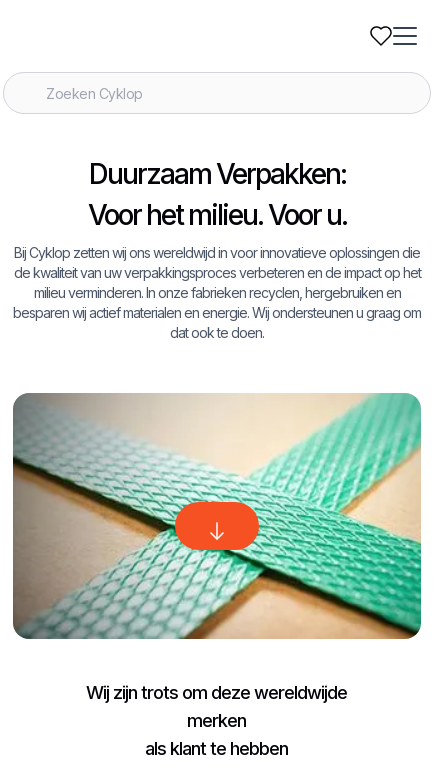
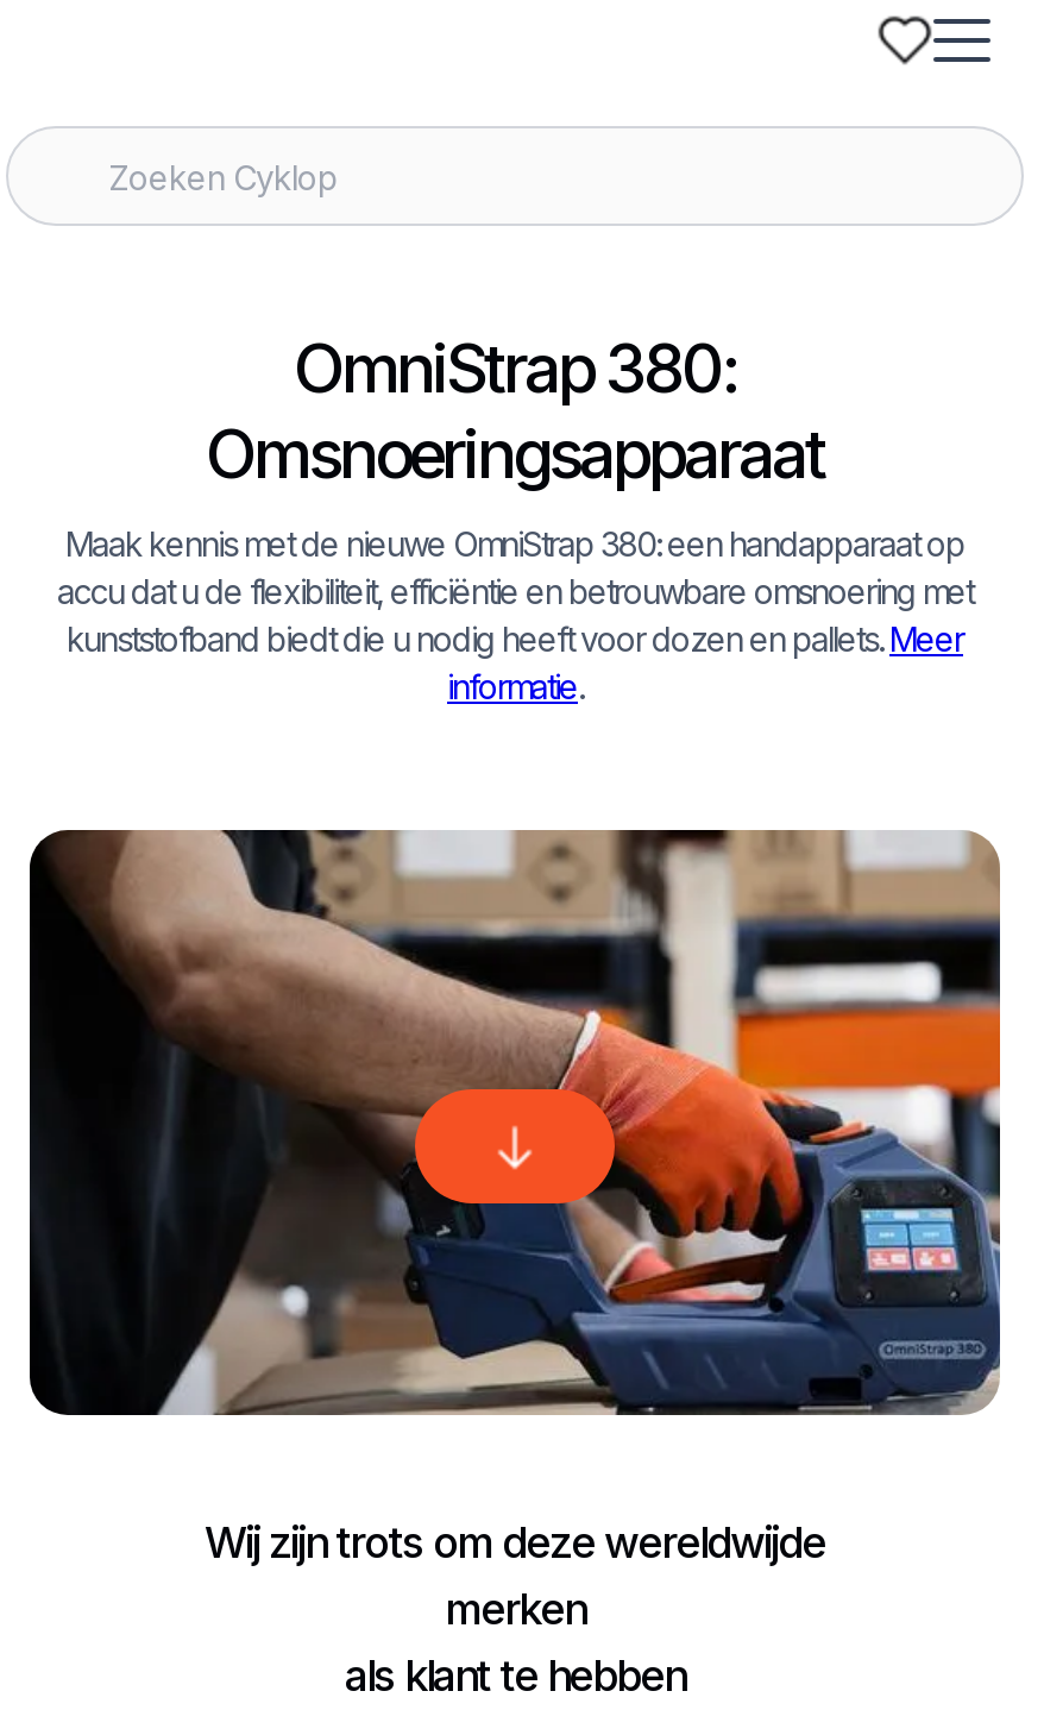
[13,157,421,341] Duurzaam Verpakken: | Voor het milieu. Voor u. | Bij Cyklop zetten wij ons wereldwijd in voor innovatieve oplossingen die | de kwaliteit van uw verpakkingsproces verbeteren en de impact op het | milieu verminderen. In onze fabrieken recyclen, hergebruiken en | besparen wij actief materialen en energie. Wij ondersteunen u graag om | dat ook te doen. -> [57,328,973,706] OmniStrap 380: | Omsnoeringsapparaat | Maak kennis met de nieuwe OmniStrap 380: een handapparaat op | accu dat u de flexibiliteit, efficiëntie en betrouwbare omsnoering met | kunststofband biedt die u nodig heeft voor dozen en pallets. Meer | informatie
[12,392,422,640] [image] -> [27,828,1002,1417] [image]

